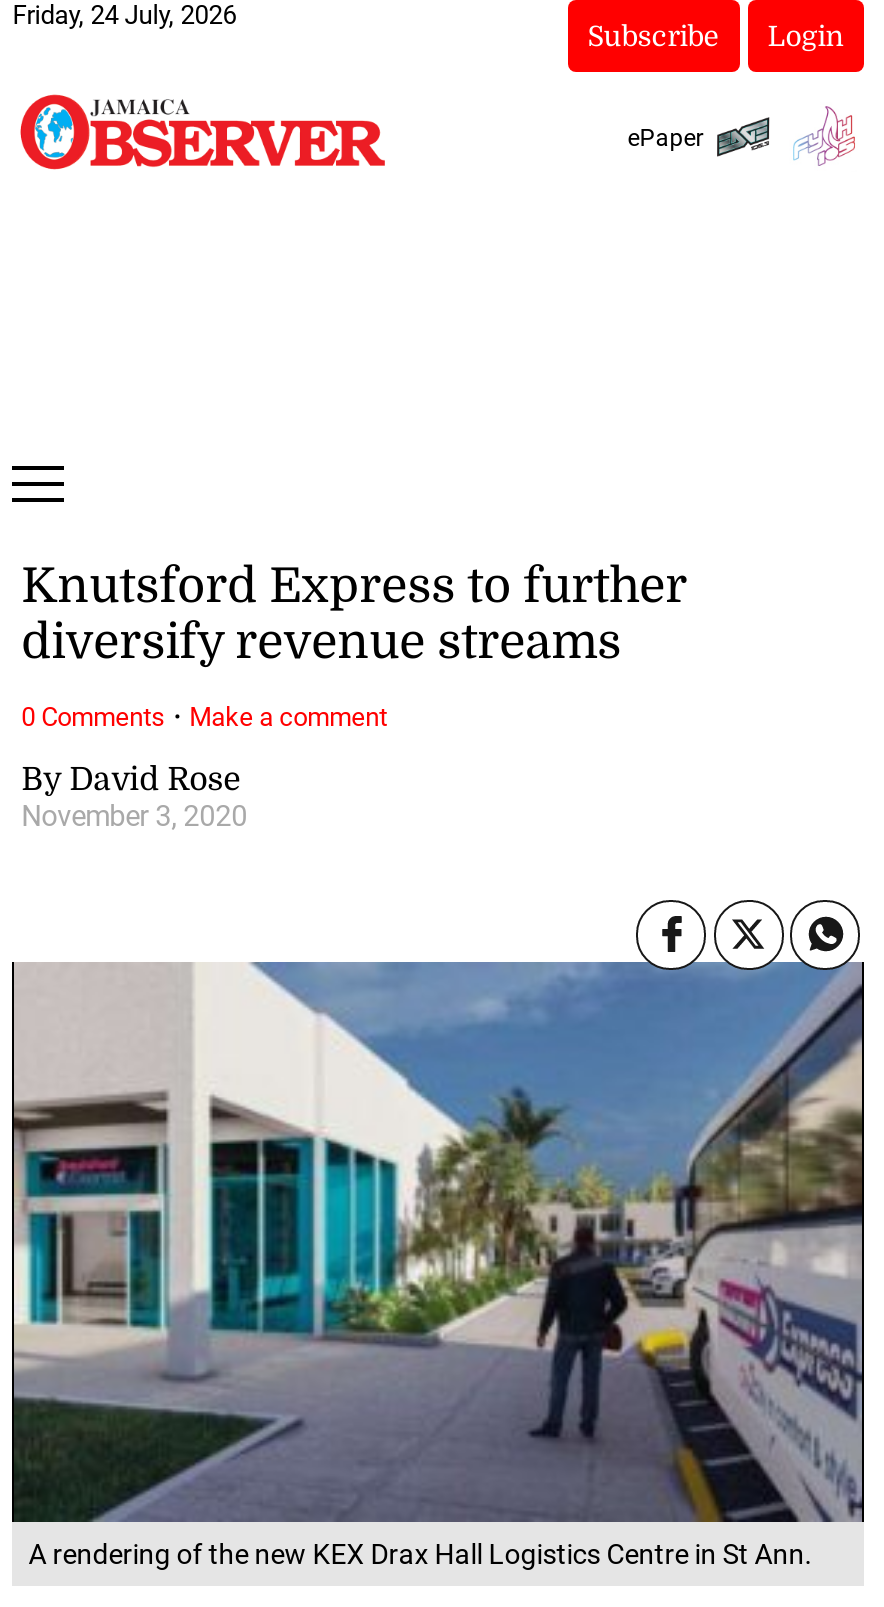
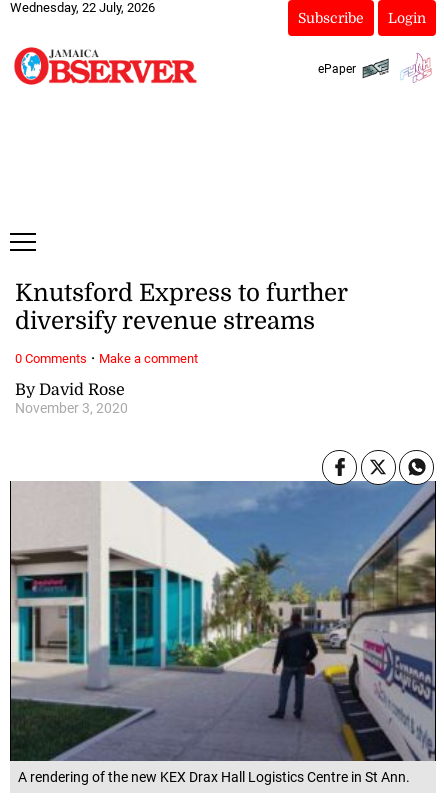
[12,0,236,30] Friday, 24 July, 2026 -> [10,0,155,15] Wednesday, 22 July, 2026

